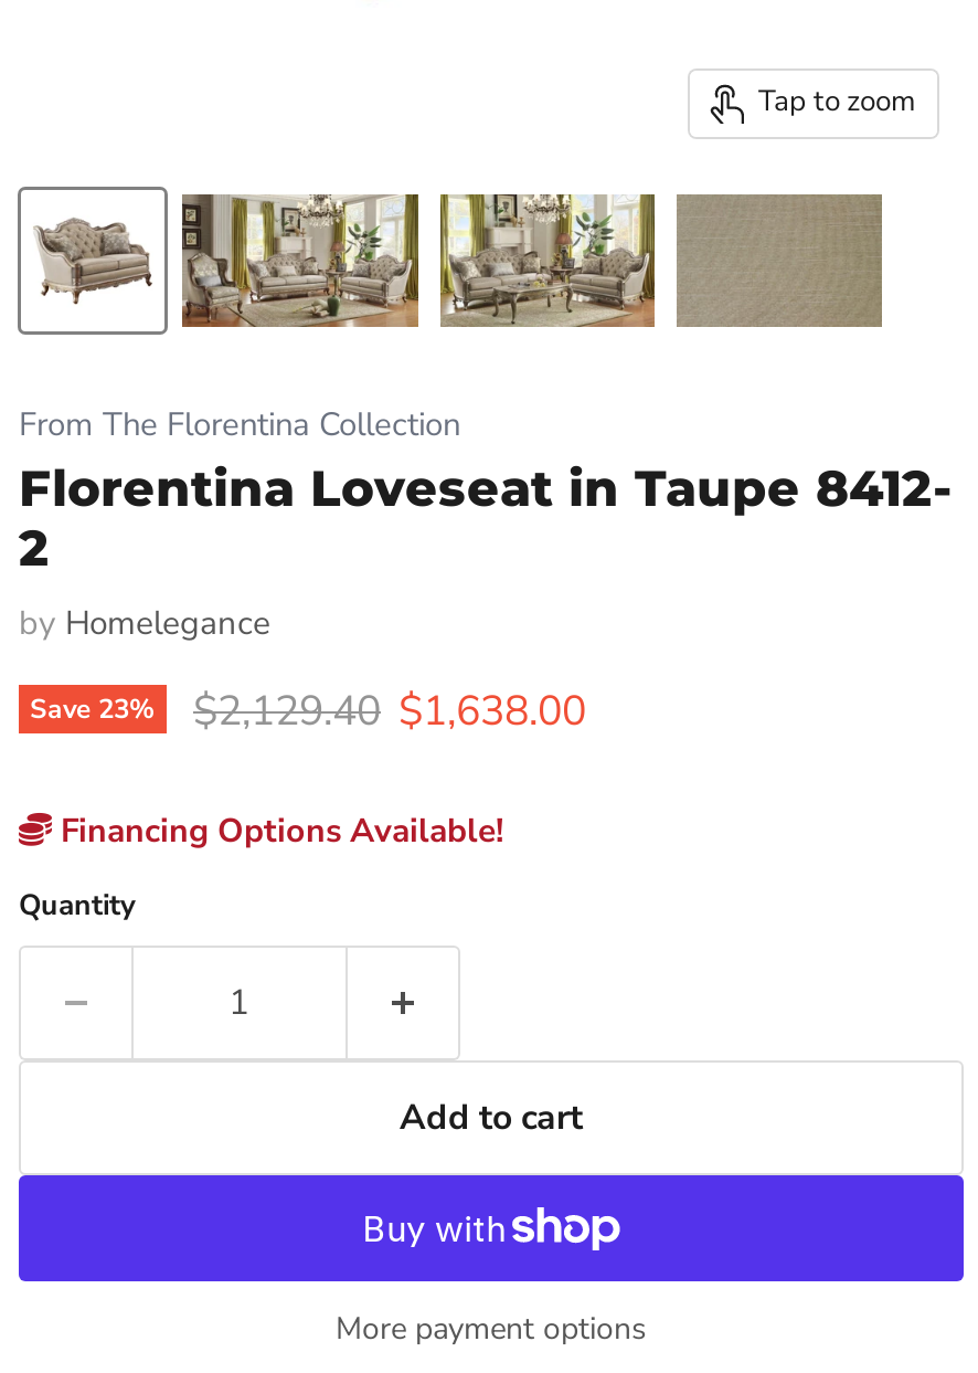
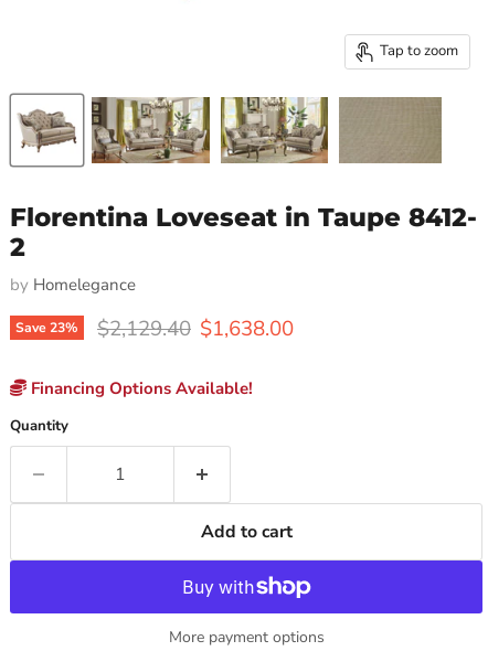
[19,401,460,446] From The Florentina Collection -> none

